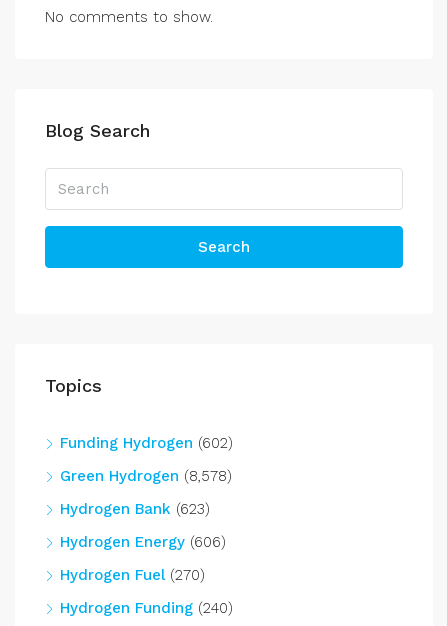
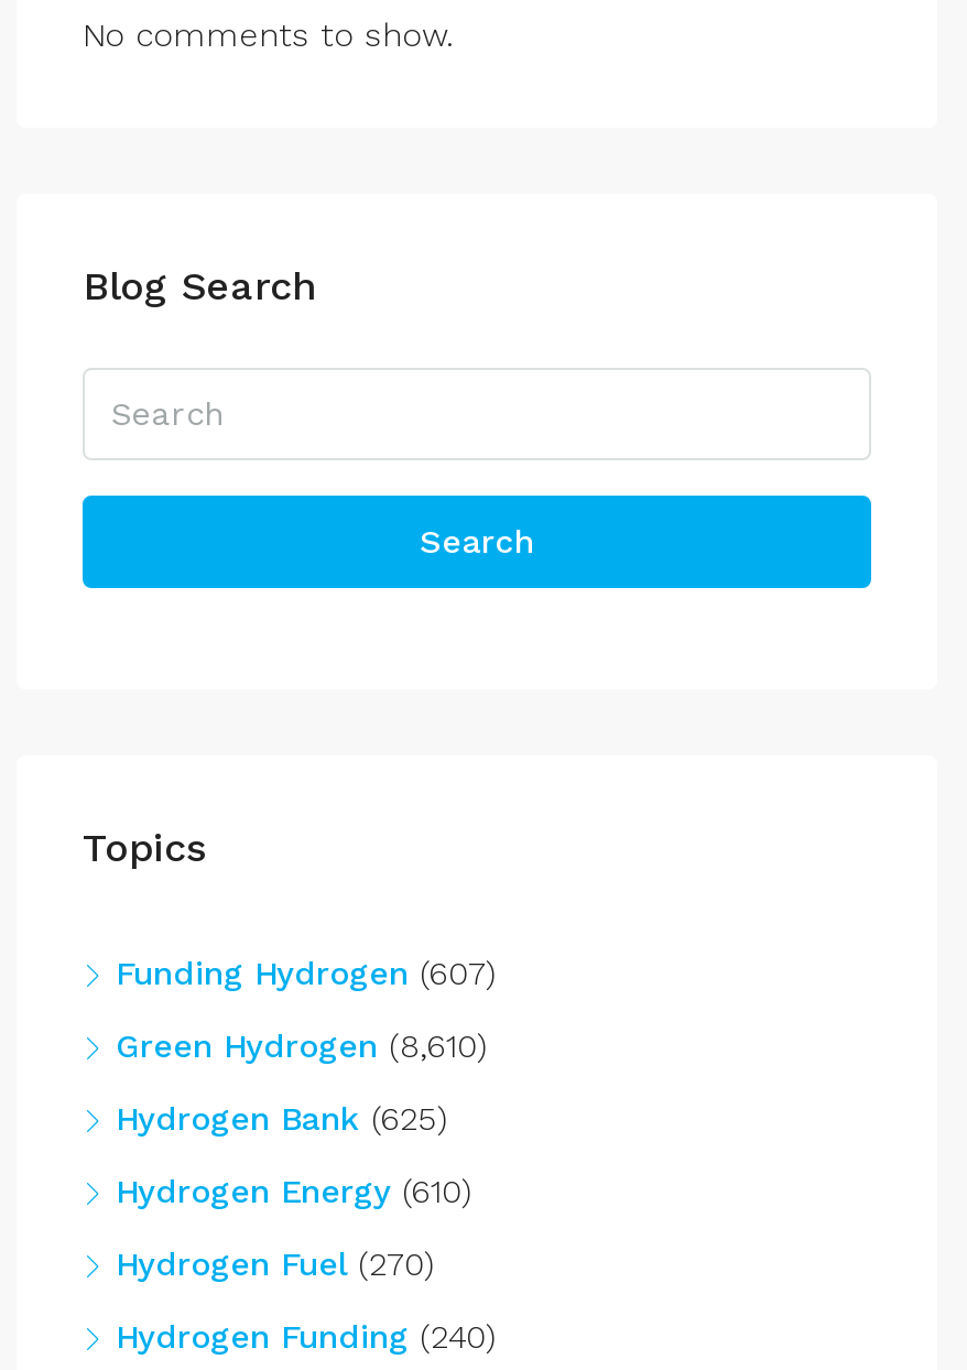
[60,434,233,452] Funding Hydrogen (602) -> [116,954,497,993] Funding Hydrogen (607)
[60,467,232,485] Green Hydrogen (8,578) -> [116,1026,488,1066] Green Hydrogen (8,610)
[60,500,210,518] Hydrogen Bank (623) -> [116,1099,448,1139] Hydrogen Bank (625)
[60,533,226,551] Hydrogen Energy (606) -> [116,1172,472,1211] Hydrogen Energy (610)

